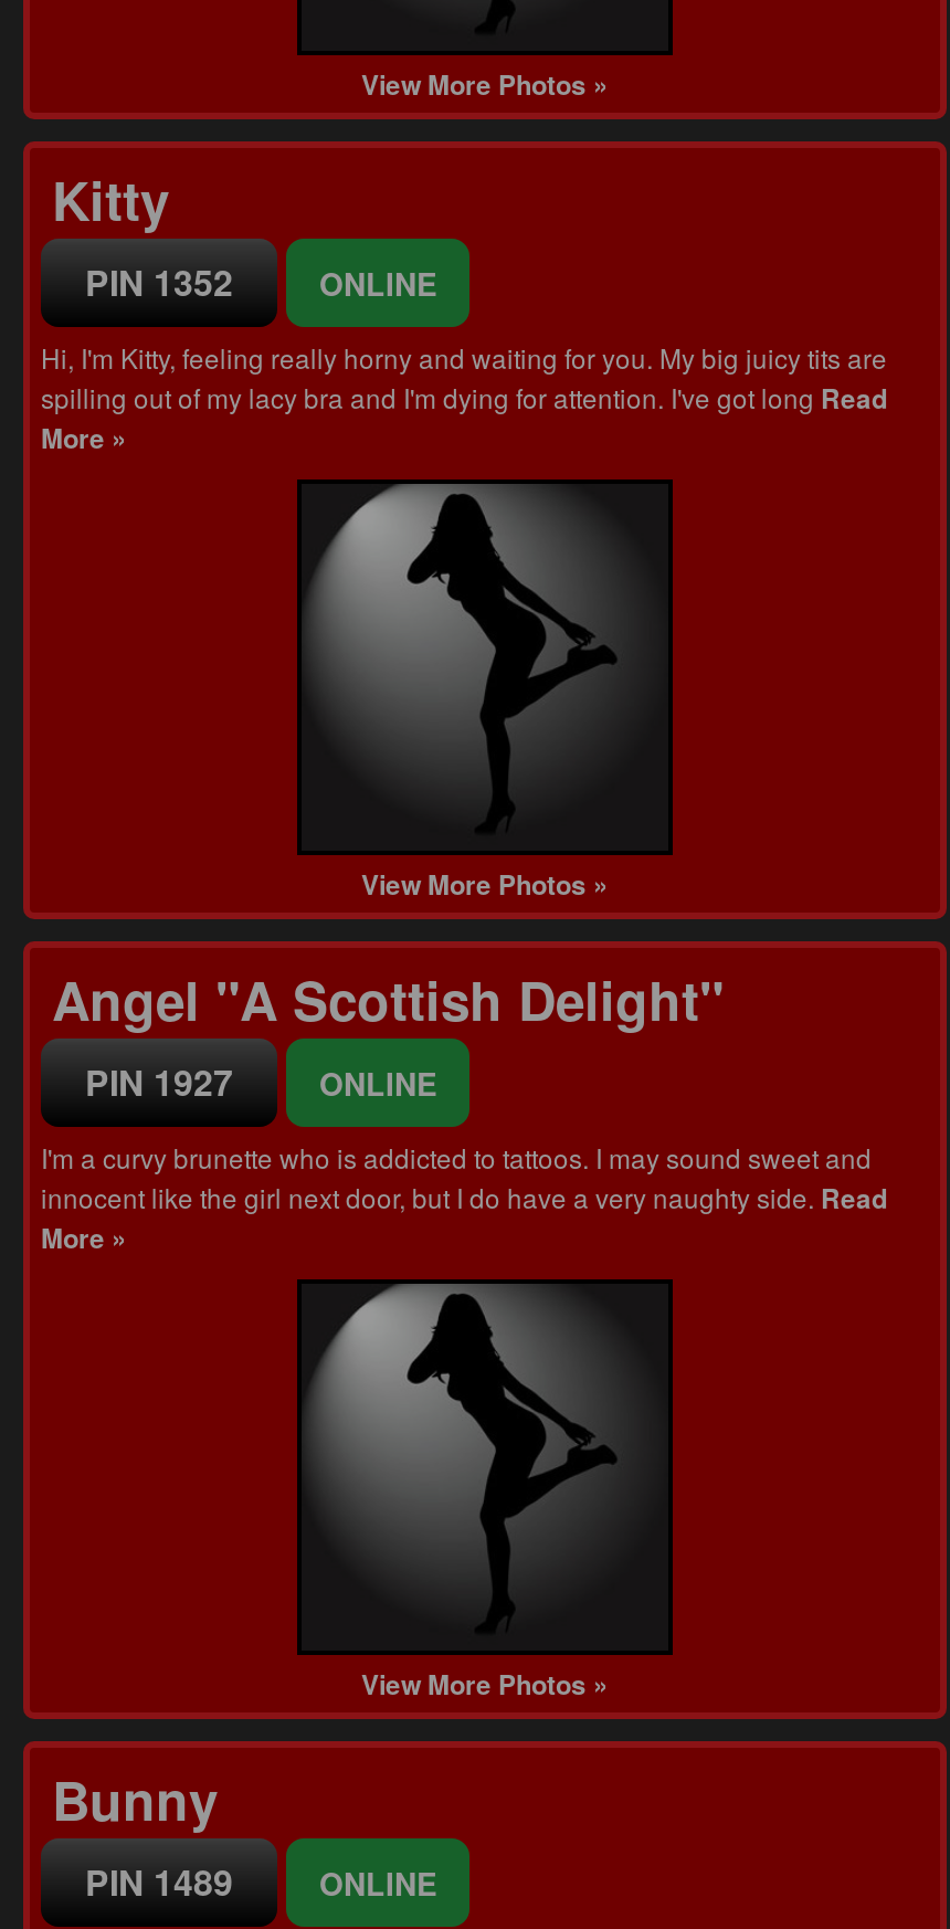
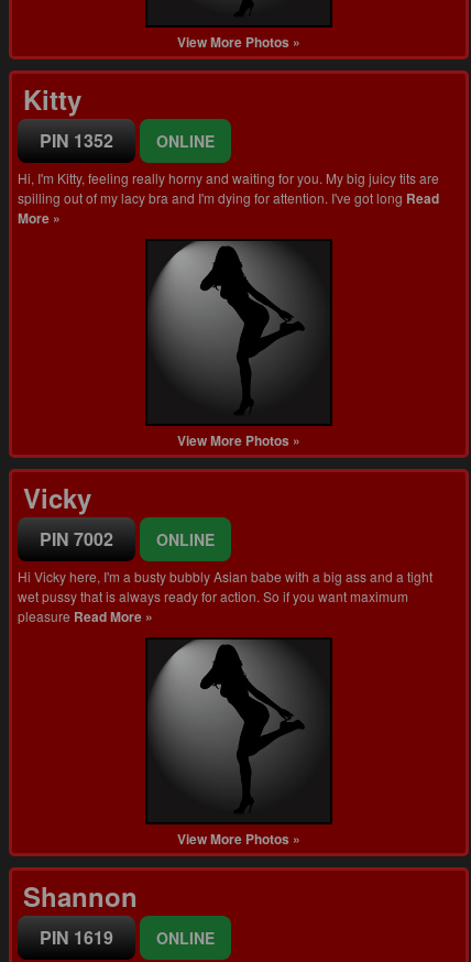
[52,962,724,1108] Angel "A Scottish Delight" | PIN 1927 -> [23,479,113,552] Vicky | PIN 7002
[41,1139,887,1258] I'm a curvy brunette who is addicted to tattoos. I may sound sweet and | innocent like the girl next door, but I do have a very naughty side. Read | More » -> [18,567,432,627] Hi Vicky here, I'm a busty bubbly Asian babe with a big ass and a tight | wet pussy that is always ready for action. So if you want maximum | pleasure Read More »
[52,1762,233,1908] Bunny | PIN 1489 -> [23,878,138,950] Shannon | PIN 1619

